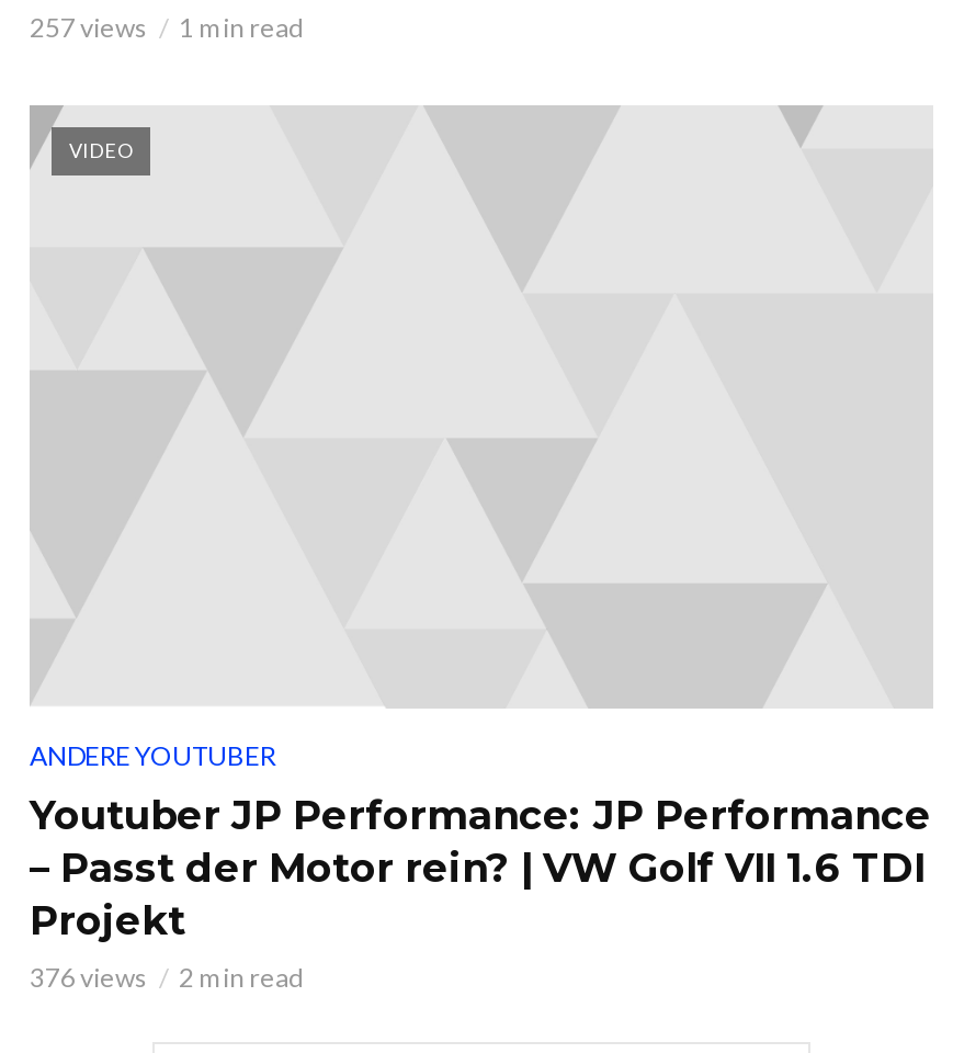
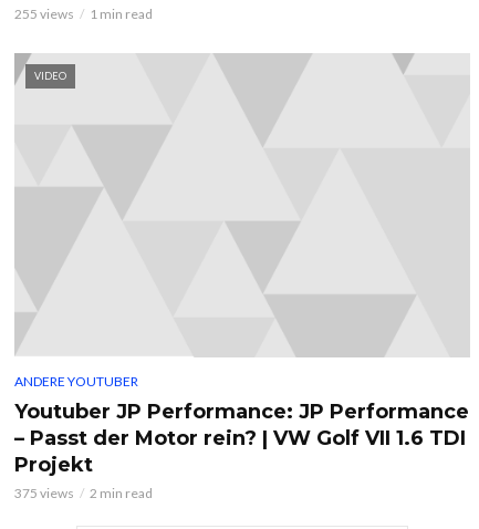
[30,11,304,44] 257 views 1 min read -> [14,5,153,22] 255 views 1 min read
[30,961,304,994] 376 views 2 min read -> [14,485,153,501] 375 views 2 min read

